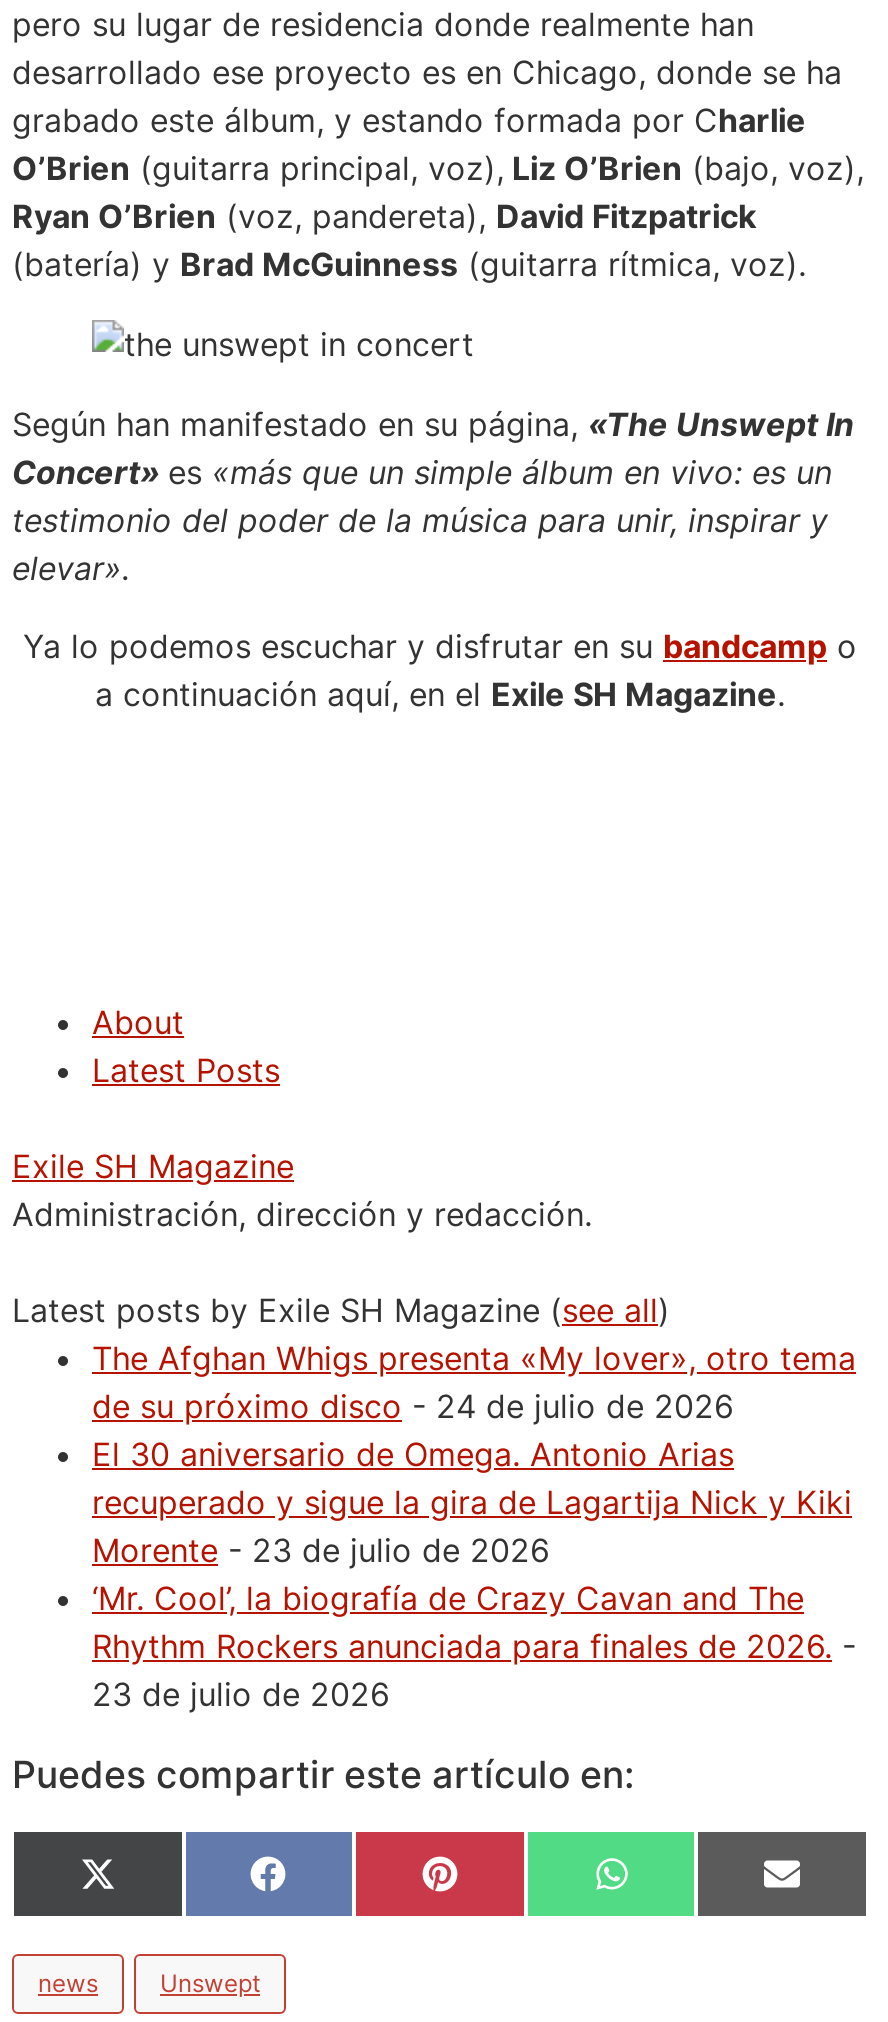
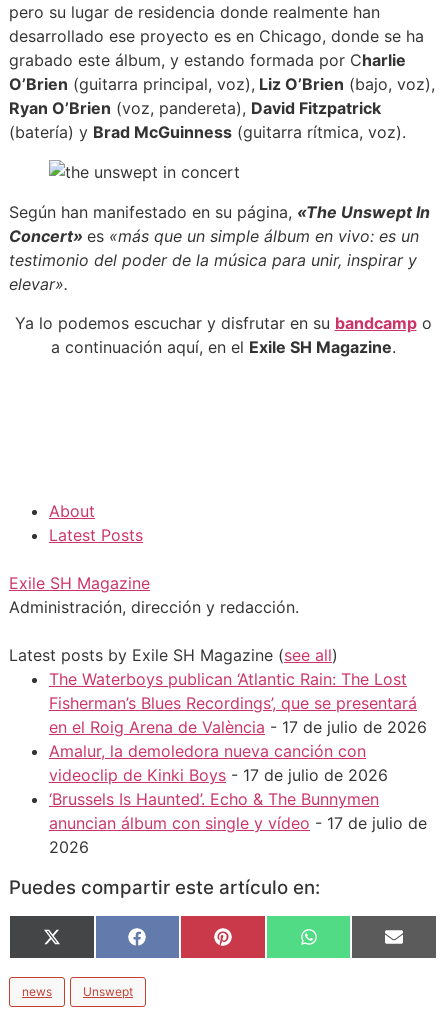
[92,1338,856,1714] The Afghan Whigs presenta «My lover», otro tema | de su próximo disco - 24 de julio de 2026 | El 30 aniversario de Omega. Antonio Arias | recuperado y sigue la gira de Lagartija Nick y Kiki | Morente - 23 de julio de 2026 | ‘Mr. Cool’, la biografía de Crazy Cavan and The | Rhythm Rockers anunciada para finales de 2026. - | 23 de julio de 2026 -> [49,669,427,857] The Waterboys publican ‘Atlantic Rain: The Lost | Fisherman’s Blues Recordings’, que se presentará | en el Roig Arena de València - 17 de julio de 2026 | Amalur, la demoledora nueva canción con | videoclip de Kinki Boys - 17 de julio de 2026 | ‘Brussels Is Haunted’. Echo & The Bunnymen | anuncian álbum con single y vídeo - 17 de julio de | 2026

